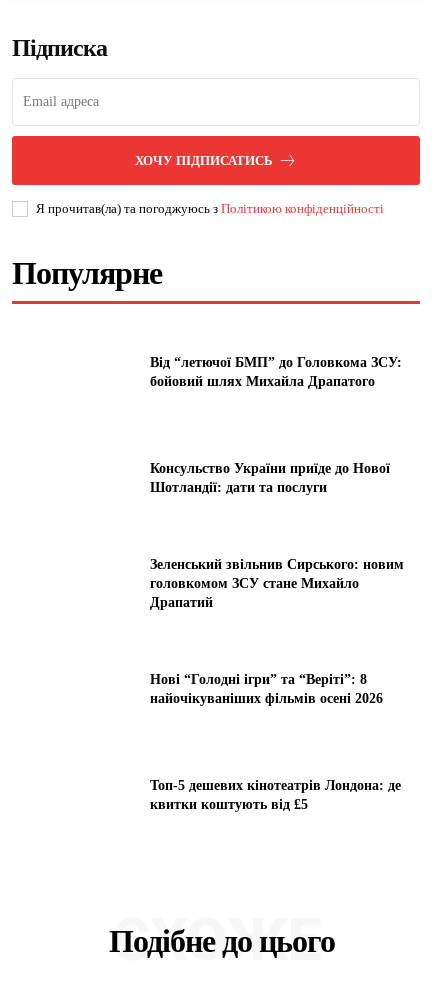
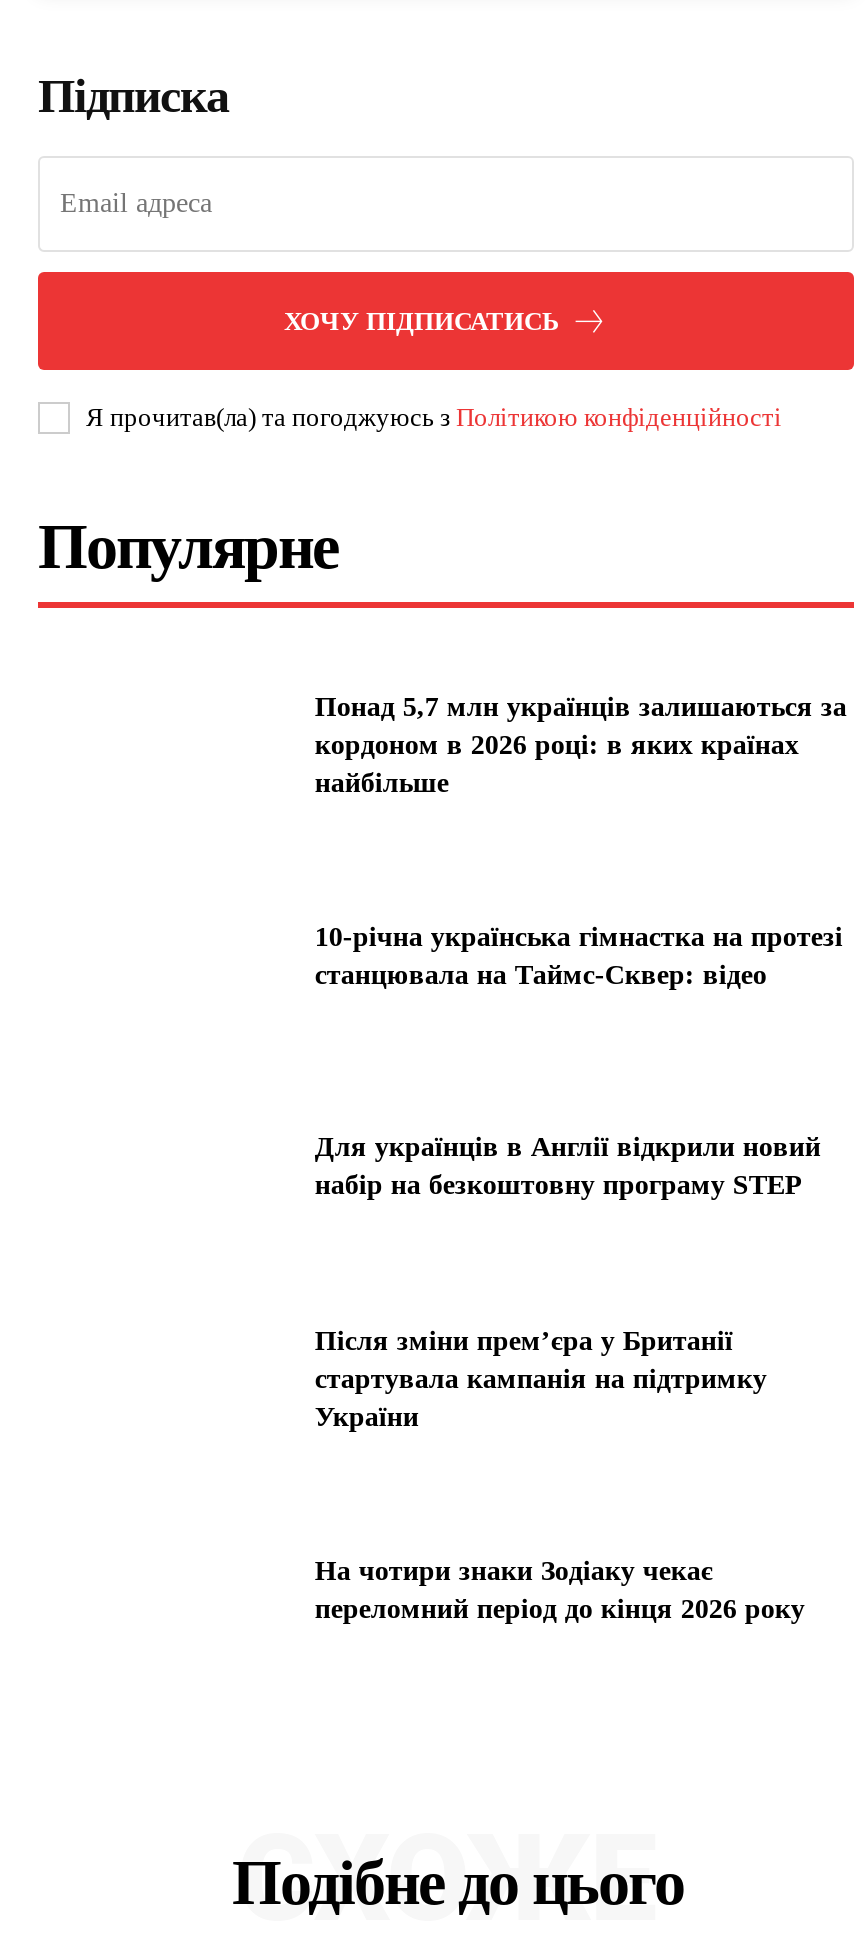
[150,355,402,389] Від “летючої БМП” до Головкома ЗСУ: | бойовий шлях Михайла Драпатого -> [315,691,847,797] Понад 5,7 млн українців залишаються за | кордоном в 2026 році: в яких країнах | найбільше
[150,461,390,495] Консульство України приїде до Нової | Шотландії: дати та послуги -> [315,922,843,990] 10-річна українська гімнастка на протезі | станцювала на Таймс-Сквер: відео
[150,557,404,610] Зеленський звільнив Сирського: новим | головкомом ЗСУ стане Михайло | Драпатий -> [315,1133,821,1201] Для українців в Англії відкрили новий | набір на безкоштовну програму STEP
[150,672,383,706] Нові “Голодні ігри” та “Веріті”: 8 | найочікуваніших фільмів осені 2026 -> [315,1325,767,1431] Після зміни прем’єра у Британії | стартувала кампанія на підтримку | України
[150,778,401,812] Топ-5 дешевих кінотеатрів Лондона: де | квитки коштують від £5 -> [315,1556,805,1624] На чотири знаки Зодіаку чекає | переломний період до кінця 2026 року

